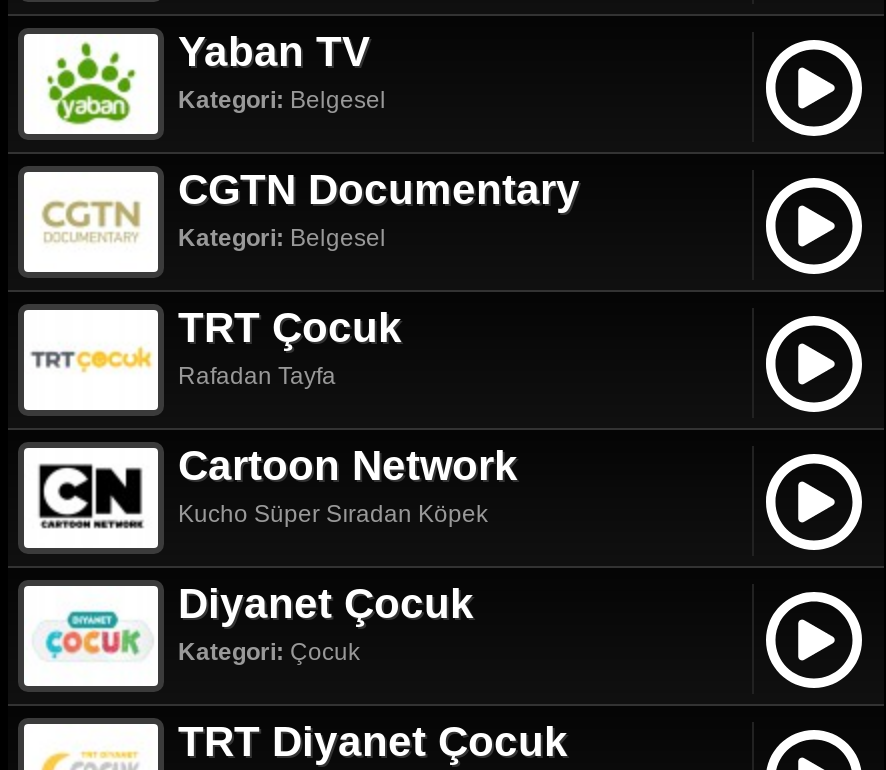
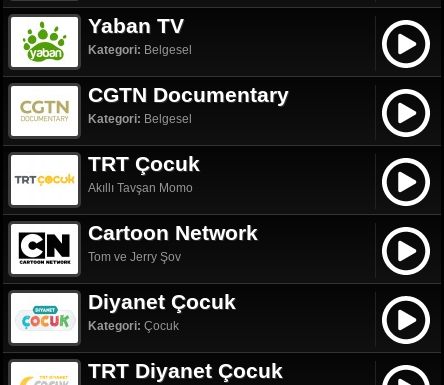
[178,362,336,390] Rafadan Tayfa -> [88,181,193,195] Akıllı Tavşan Momo
[178,500,488,528] Kucho Süper Sıradan Köpek -> [88,250,181,264] Tom ve Jerry Şov

